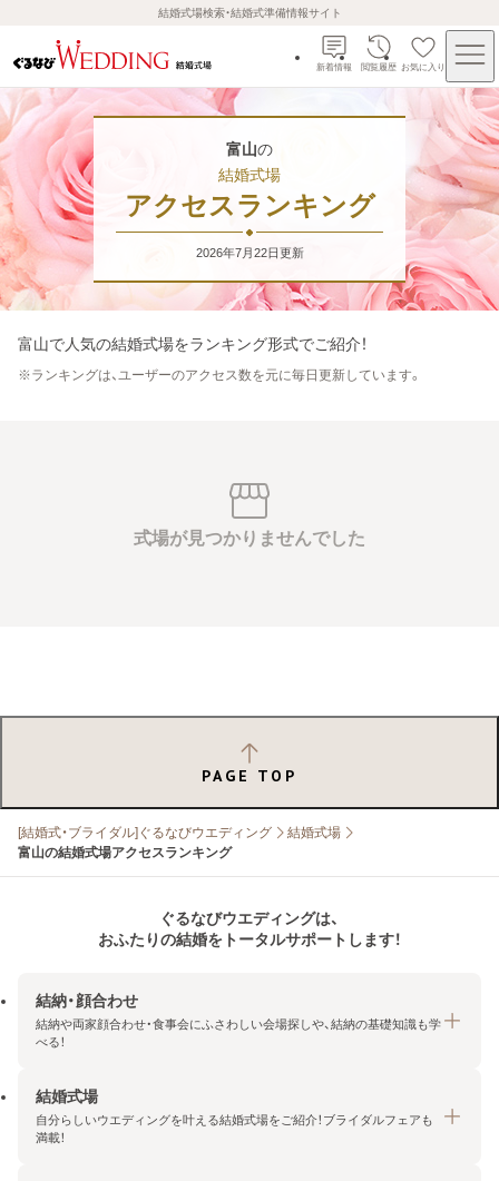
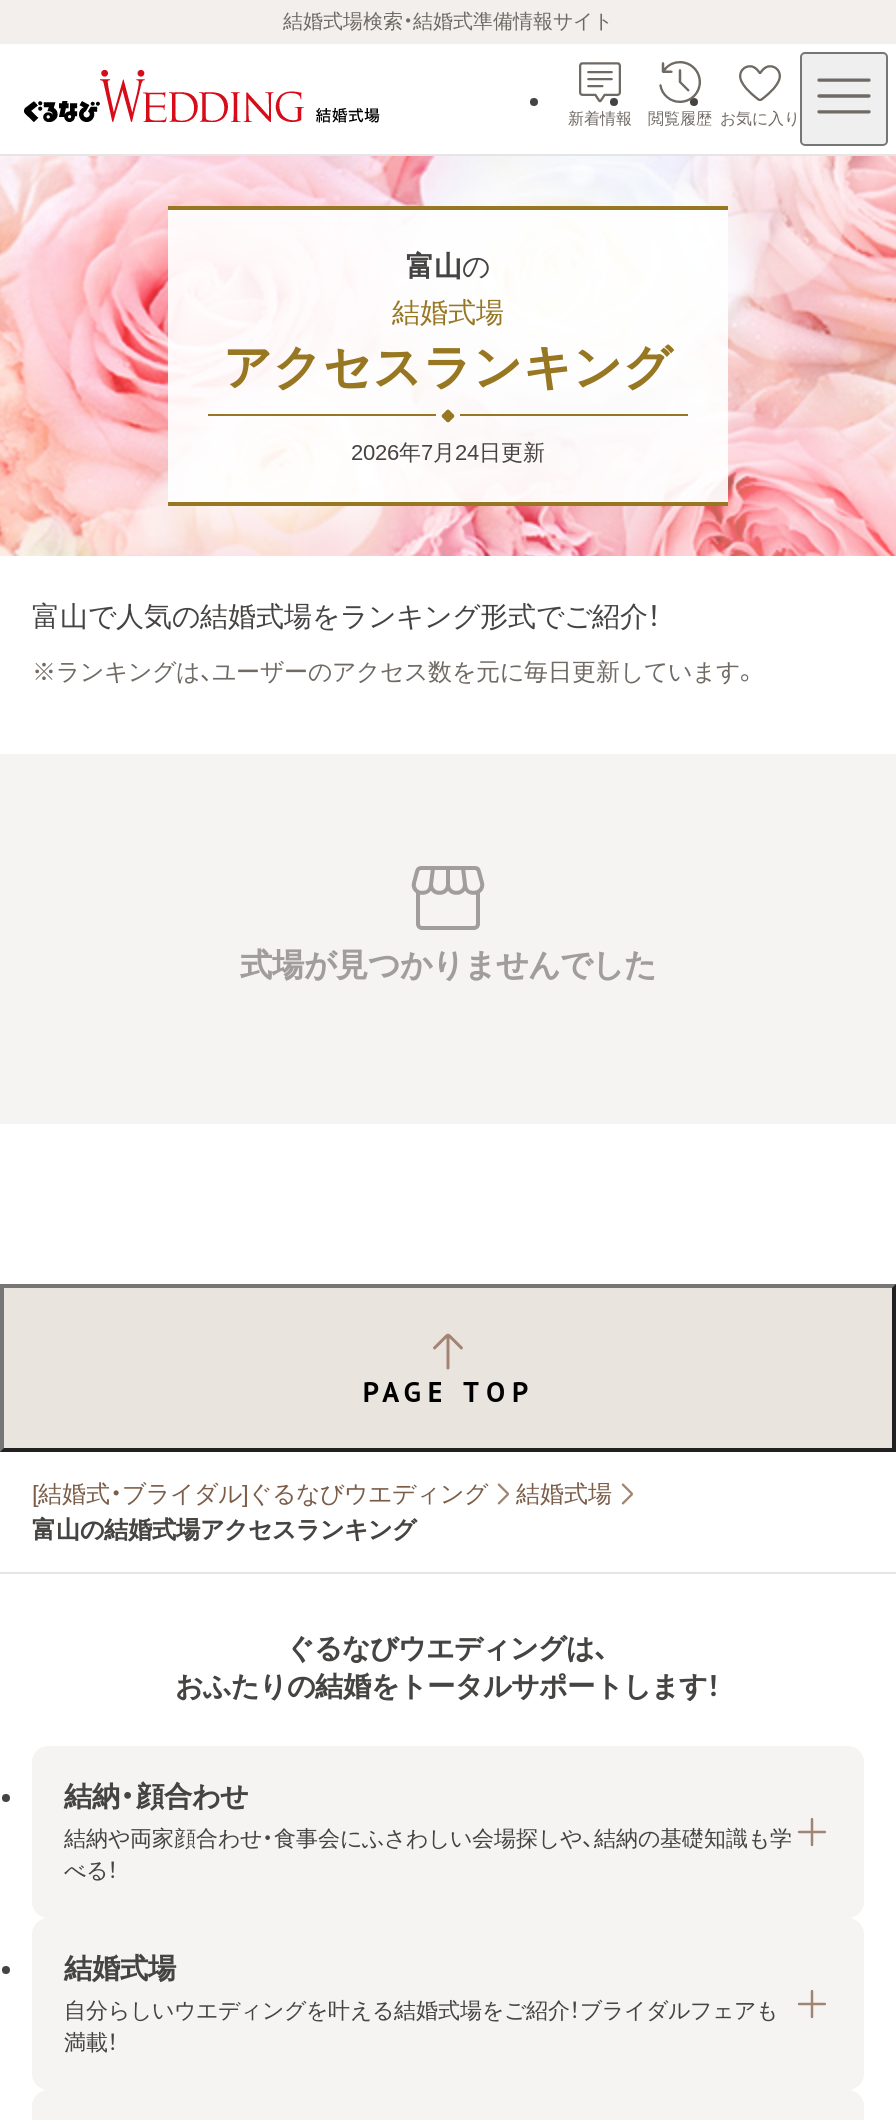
[195,245,304,259] 2026年7月22日更新 -> [351,439,545,463] 2026年7月24日更新

